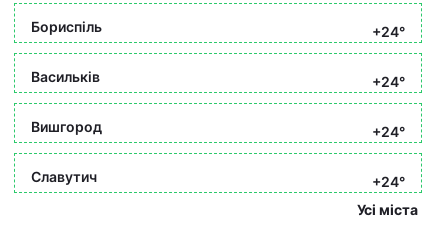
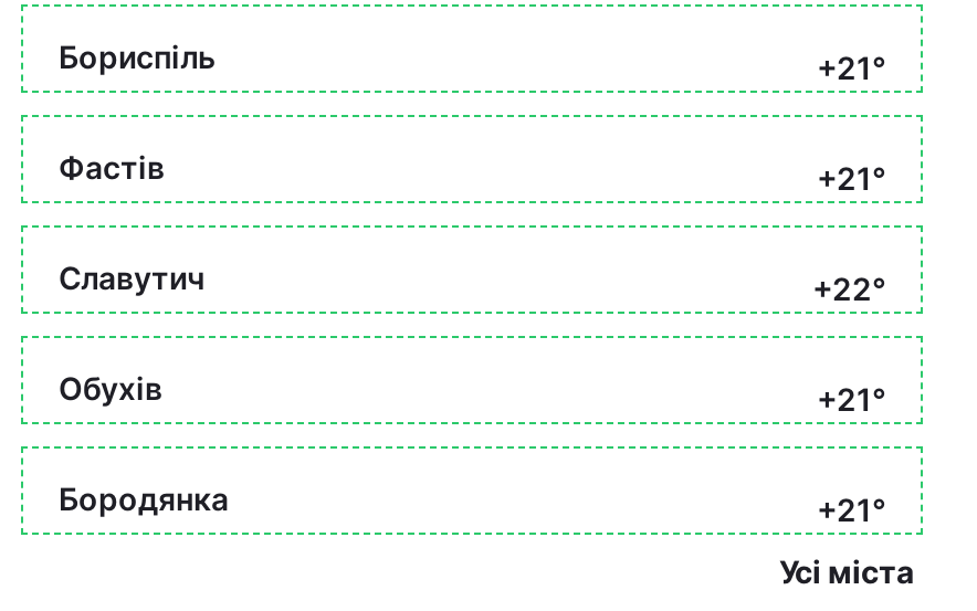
[31,23,405,140] +24° | Васильків | +24° | Вишгород | +24° -> [59,49,885,197] +21° | Фастів | +21°
moved [31,167,97,184] -> [59,257,204,295]: Славутич
[372,173,405,190] +24° -> [59,270,885,528] +22° | Обухів | +21° | Бородянка | +21°

